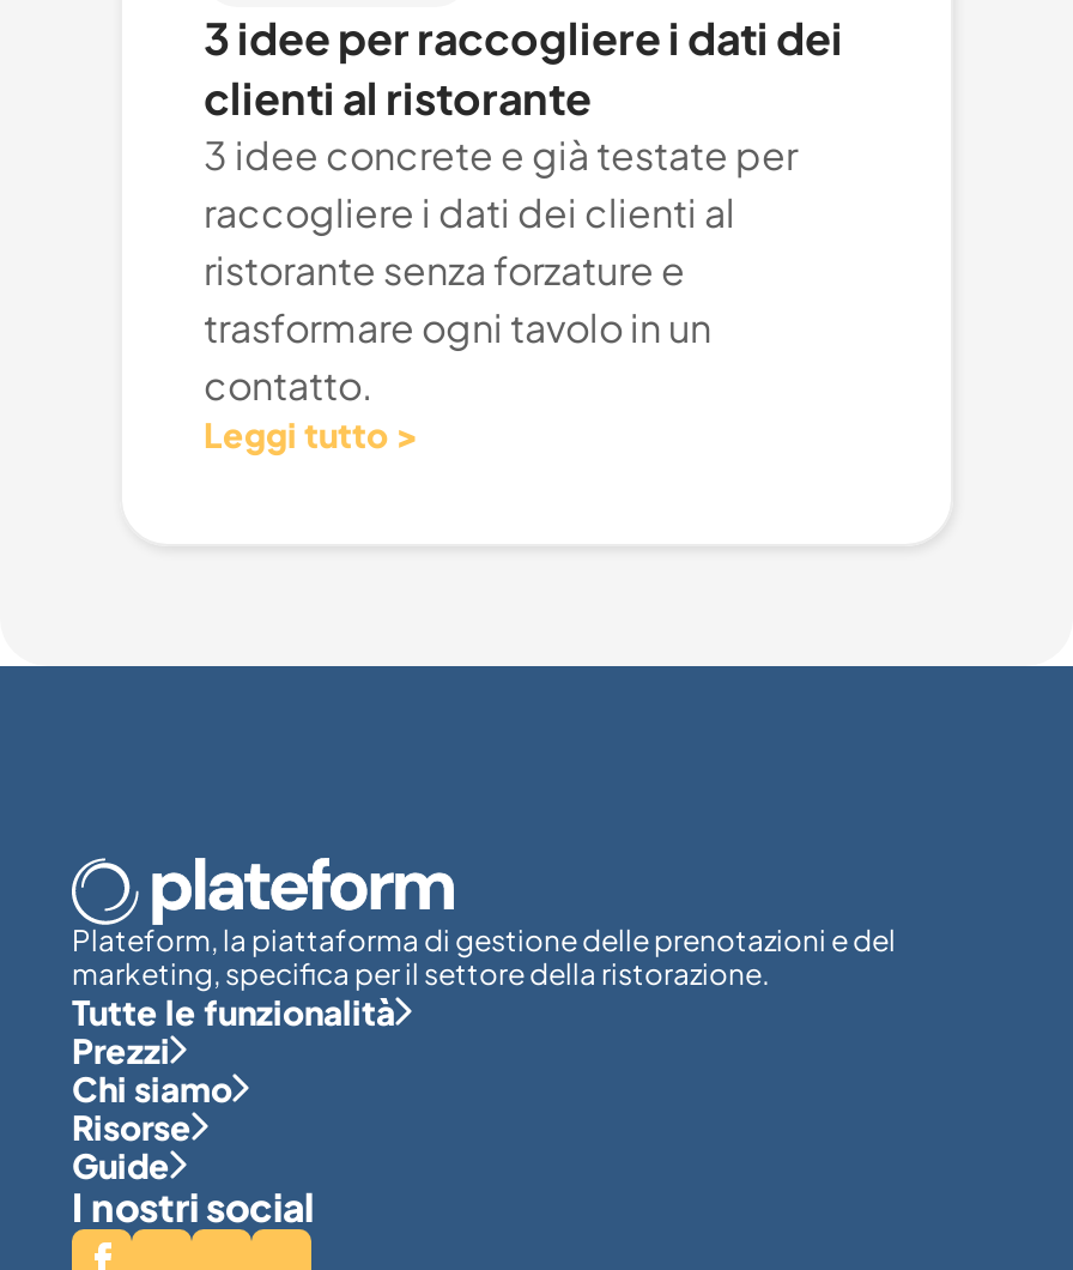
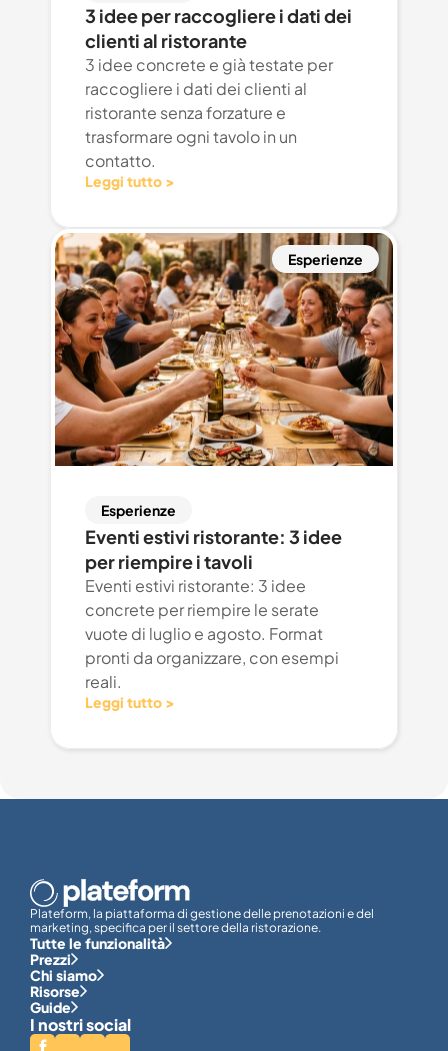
none -> [54,232,394,467] [image] | Esperienze
none -> [85,525,342,711] Eventi estivi ristorante: 3 idee | per riempire i tavoli | Eventi estivi ristorante: 3 idee | concrete per riempire le serate | vuote di luglio e agosto. Format | pronti da organizzare, con esempi | reali. | Leggi tutto >
none -> [101,501,176,519] Esperienze

